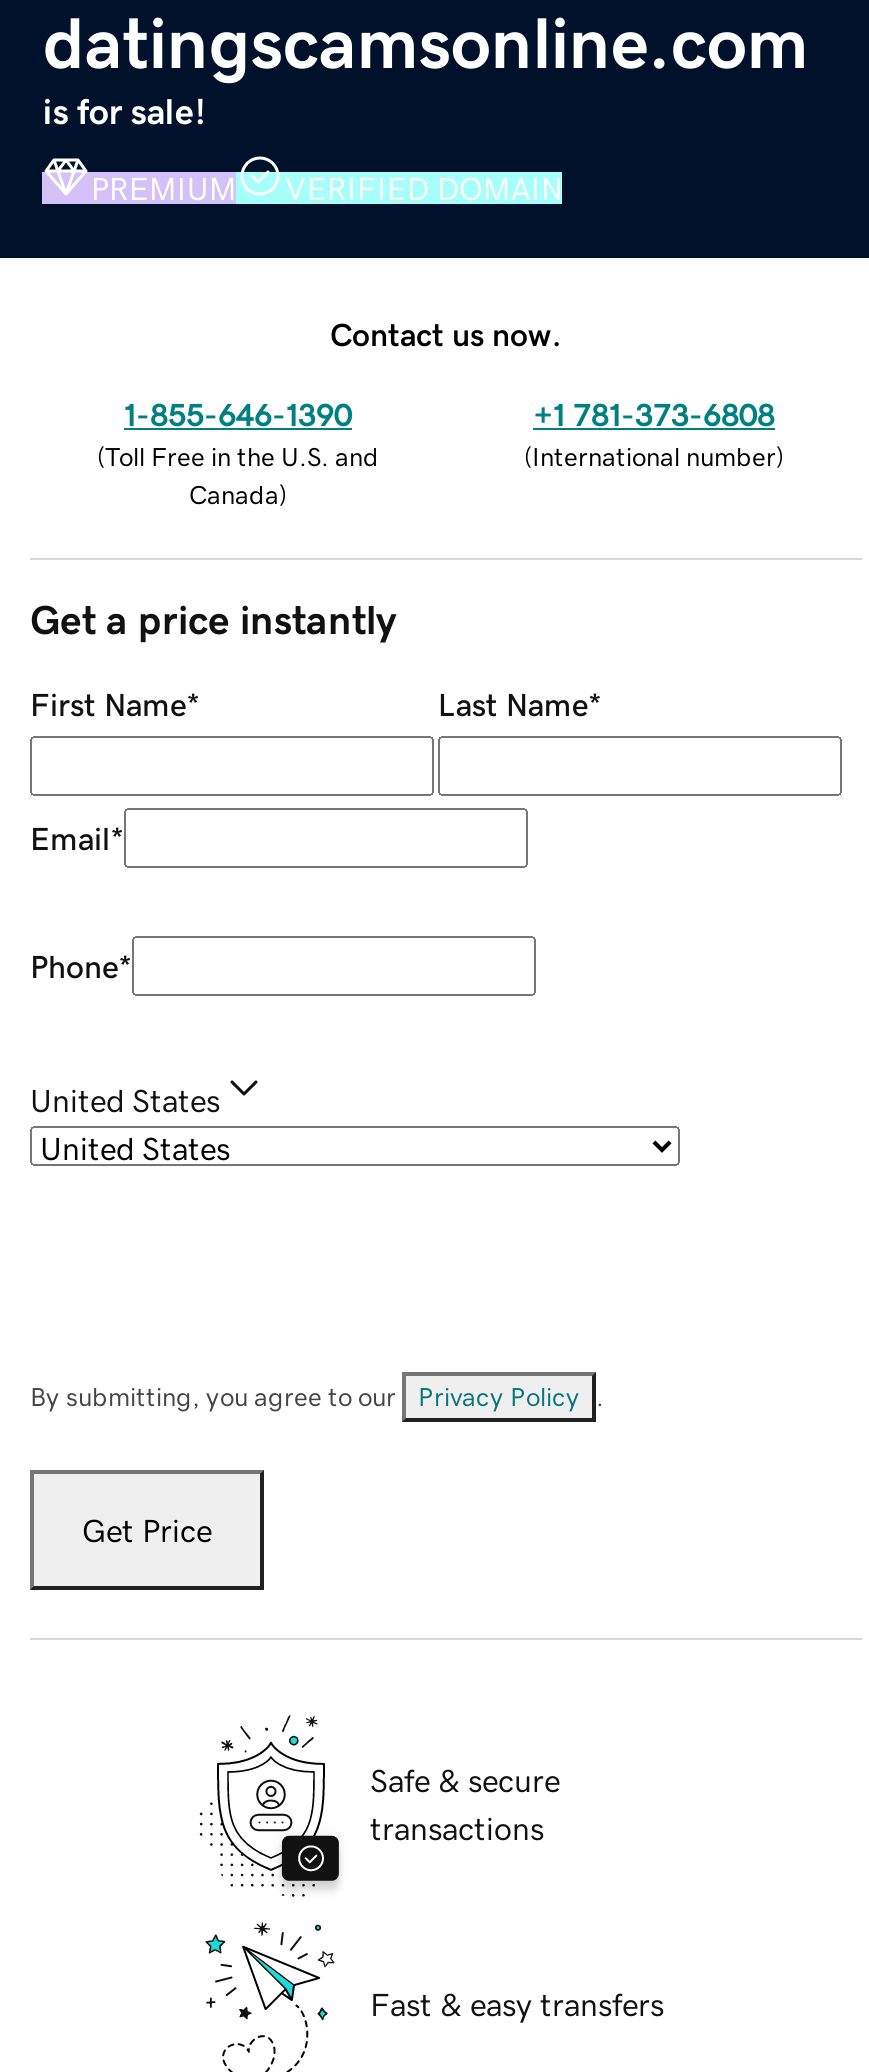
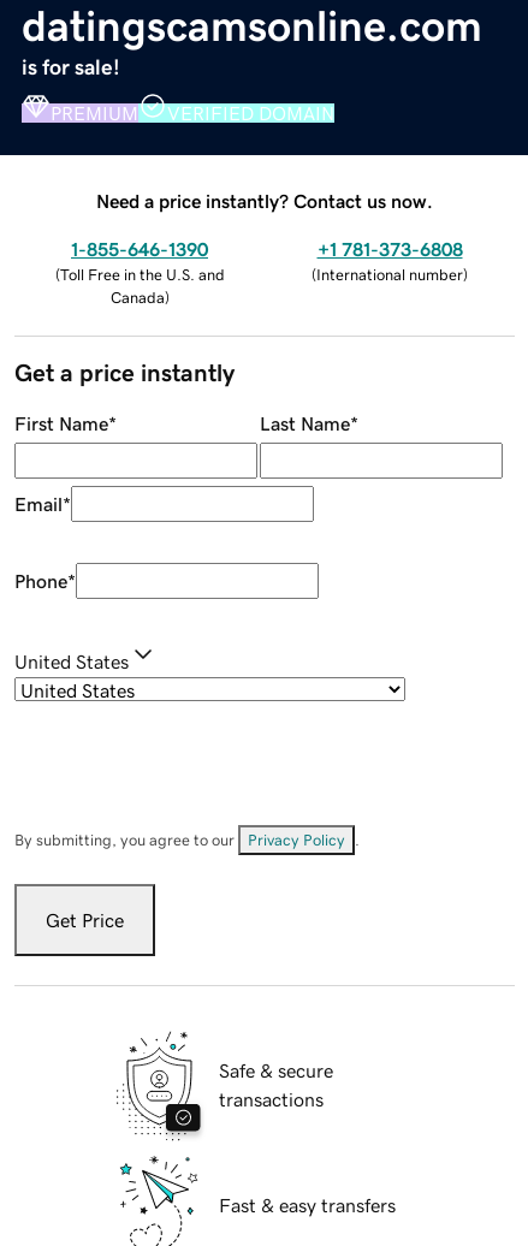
[330,317,562,349] Contact us now. -> [96,191,433,210] Need a price instantly? Contact us now.

